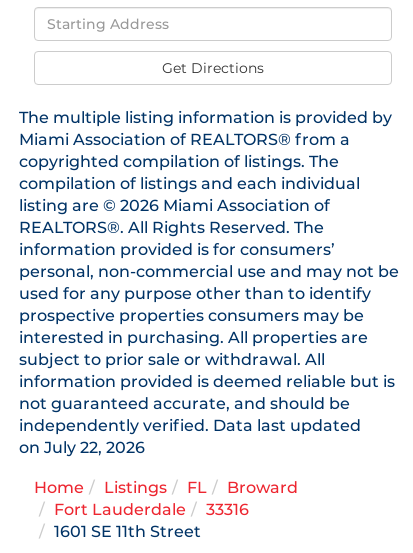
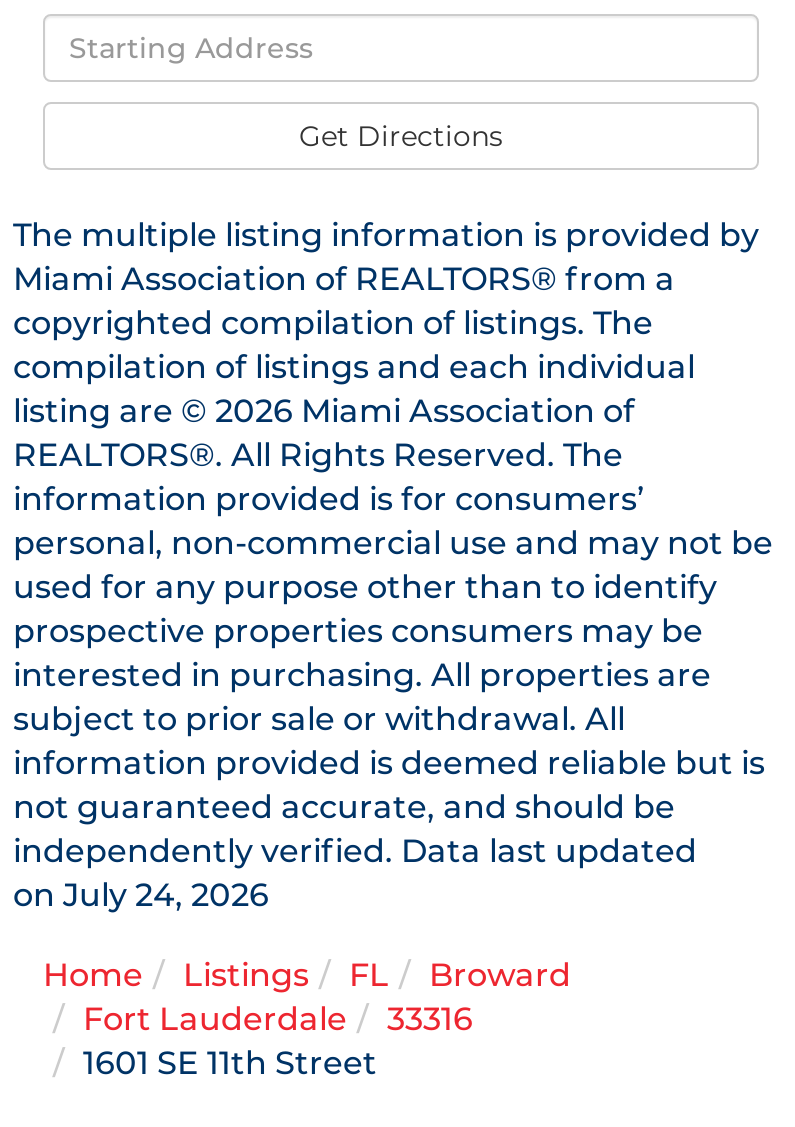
[19,438,145,457] on July 22, 2026 -> [13,877,269,915] on July 24, 2026

